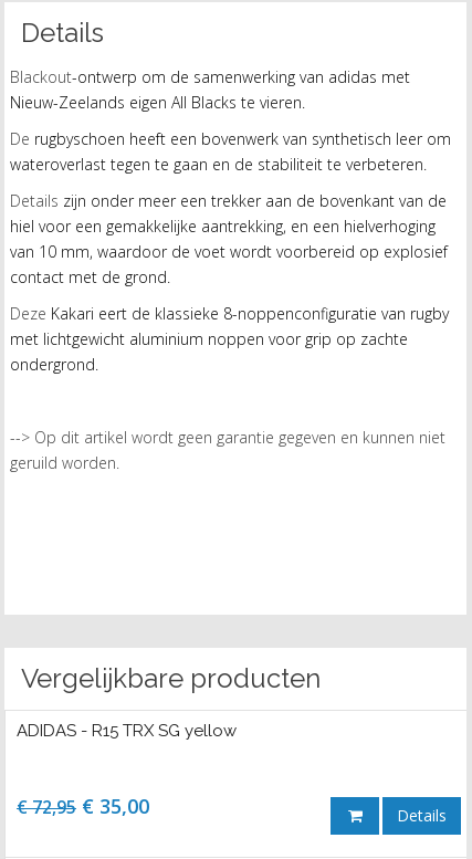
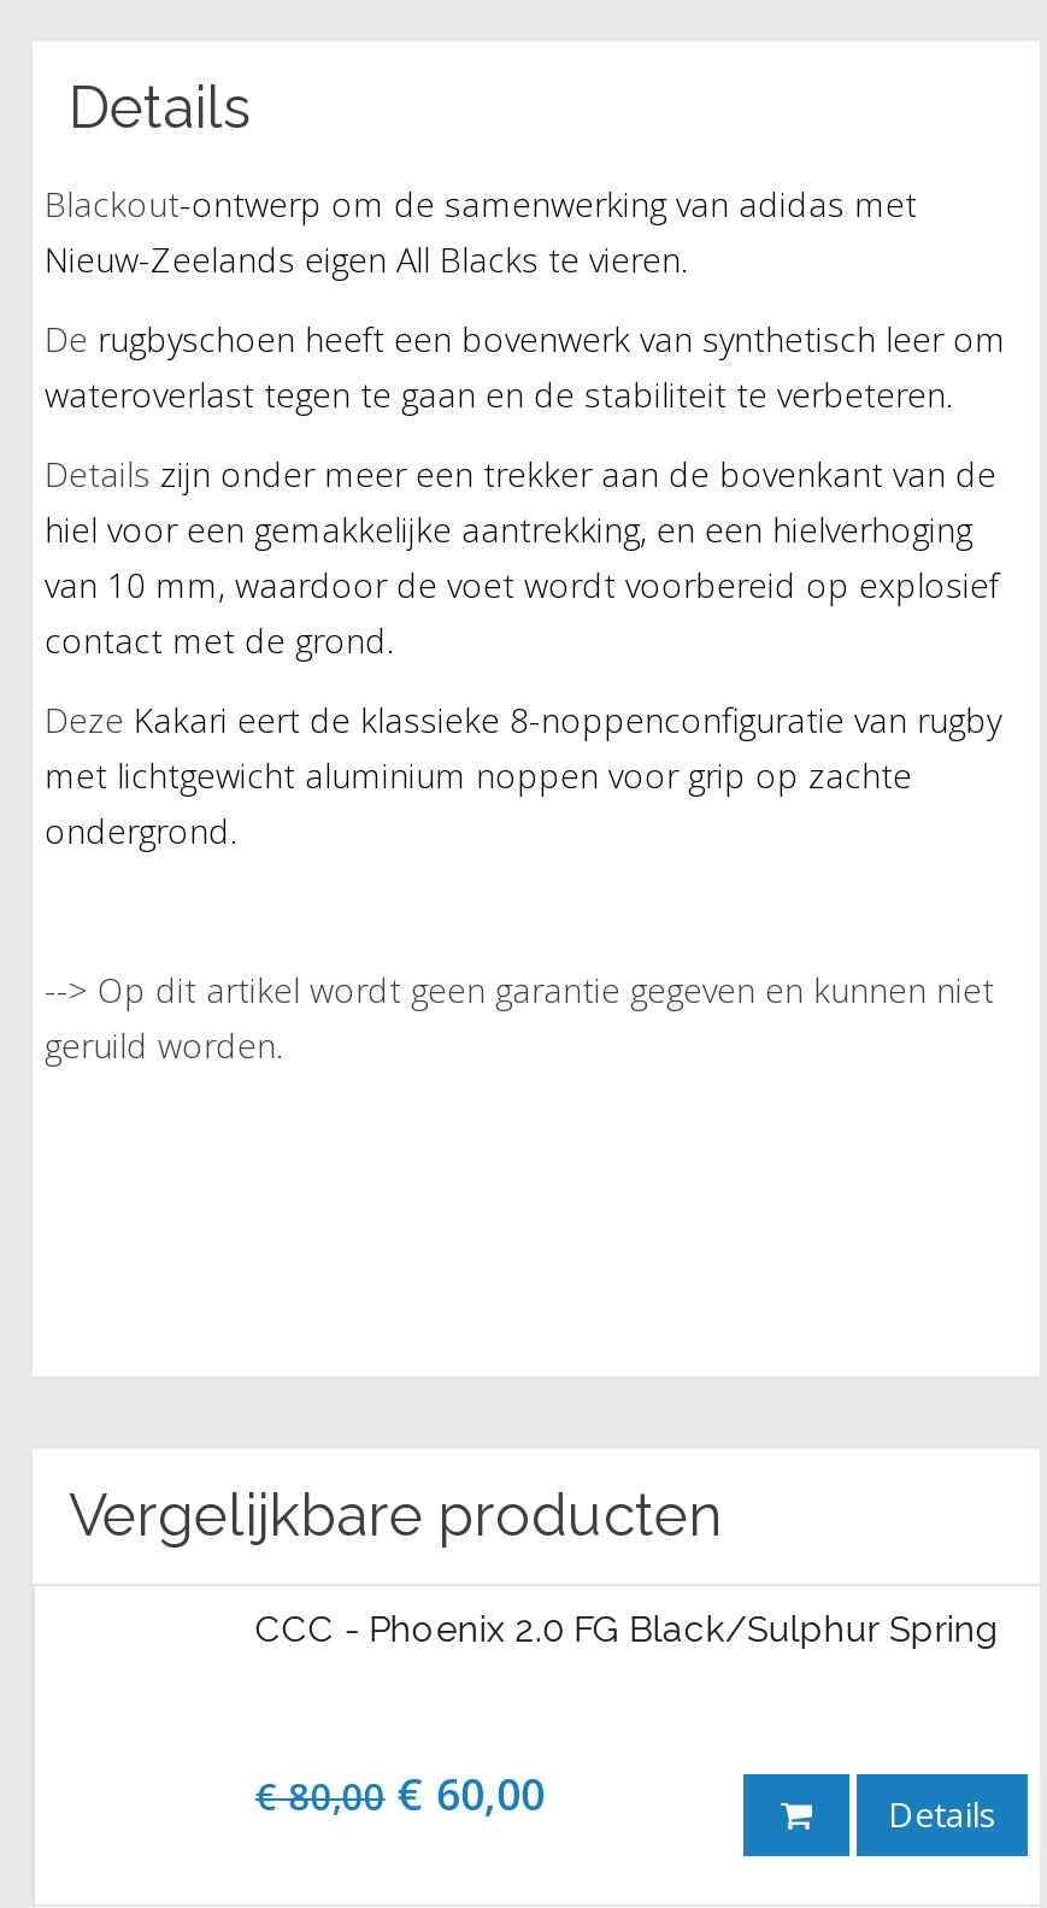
[17,721,237,741] ADIDAS - R15 TRX SG yellow -> [255,1607,1000,1650] CCC - Phoenix 2.0 FG Black/Sulphur Spring
[17,793,149,819] € 72,95 € 35,00 -> [255,1763,544,1821] € 80,00 € 60,00

